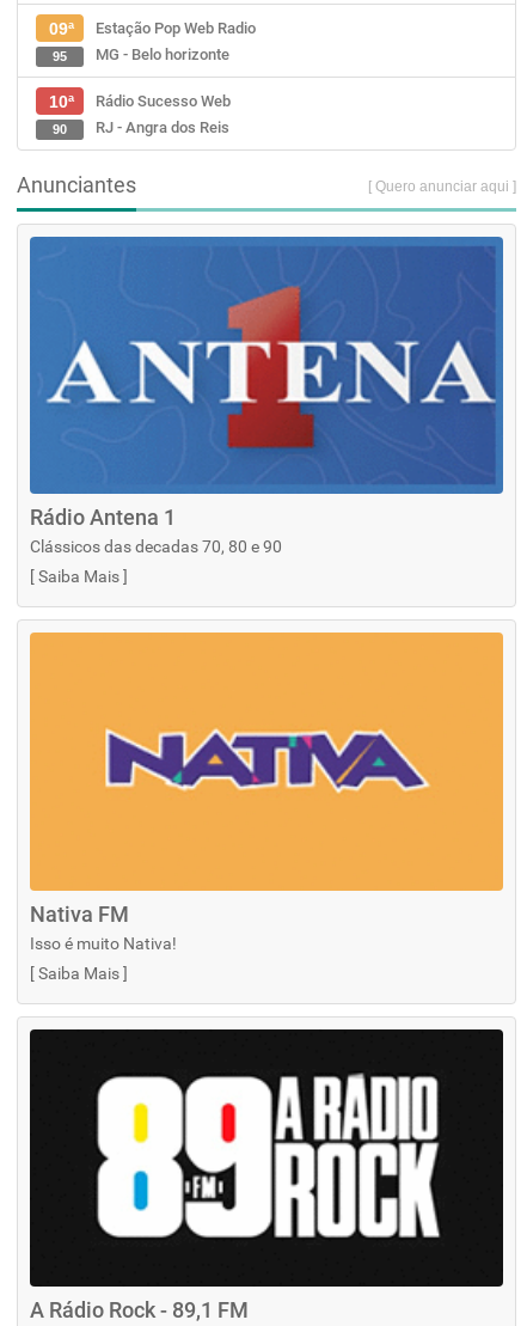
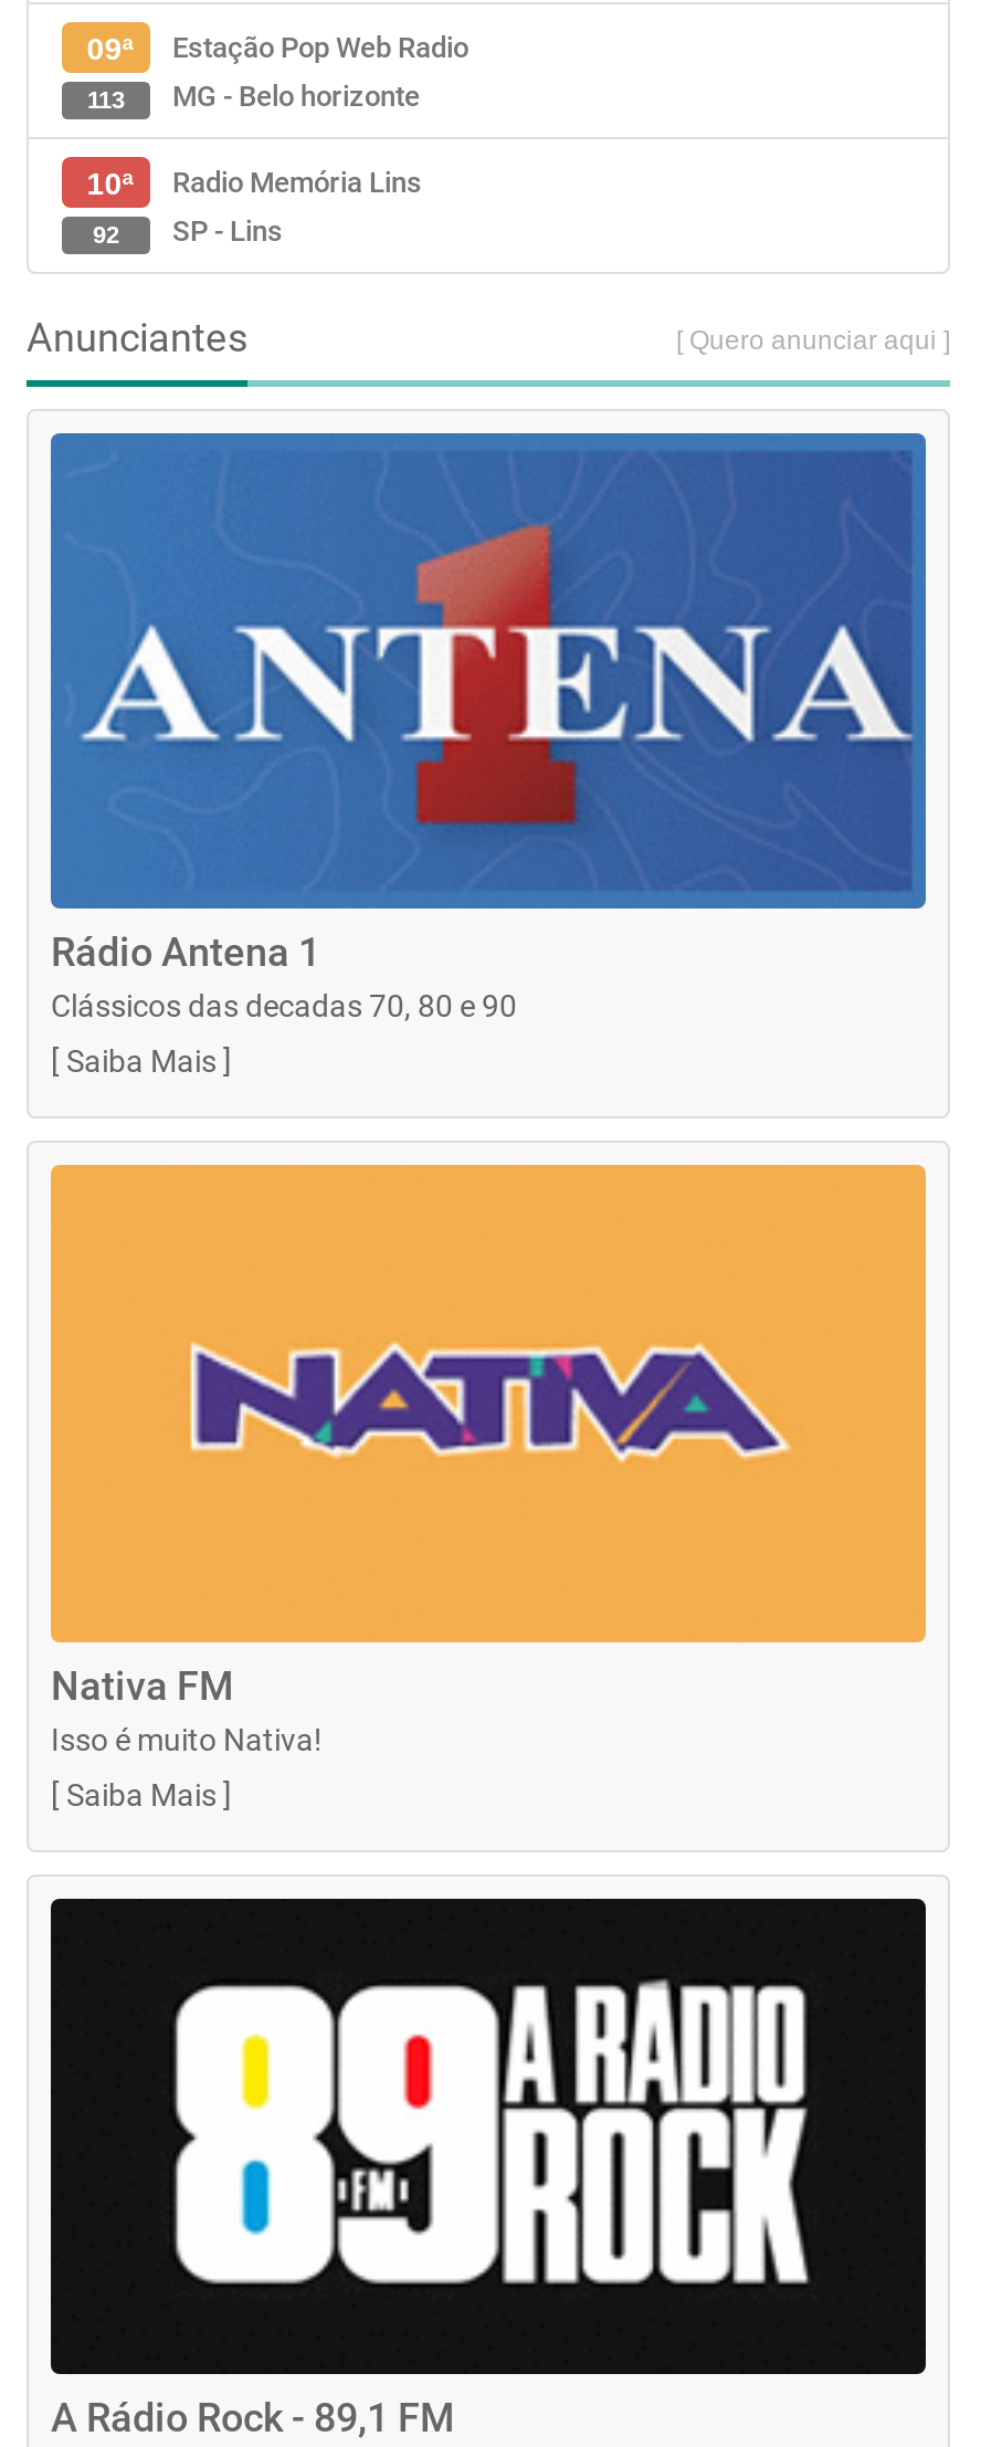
[53,45,229,63] 95 MG - Belo horizonte -> [87,80,420,113] 113 MG - Belo horizonte
[96,92,231,110] Rádio Sucesso Web -> [172,166,422,199] Radio Memória Lins
[53,118,229,136] RJ - Angra dos Reis | 90 -> [93,214,283,248] SP - Lins | 92

